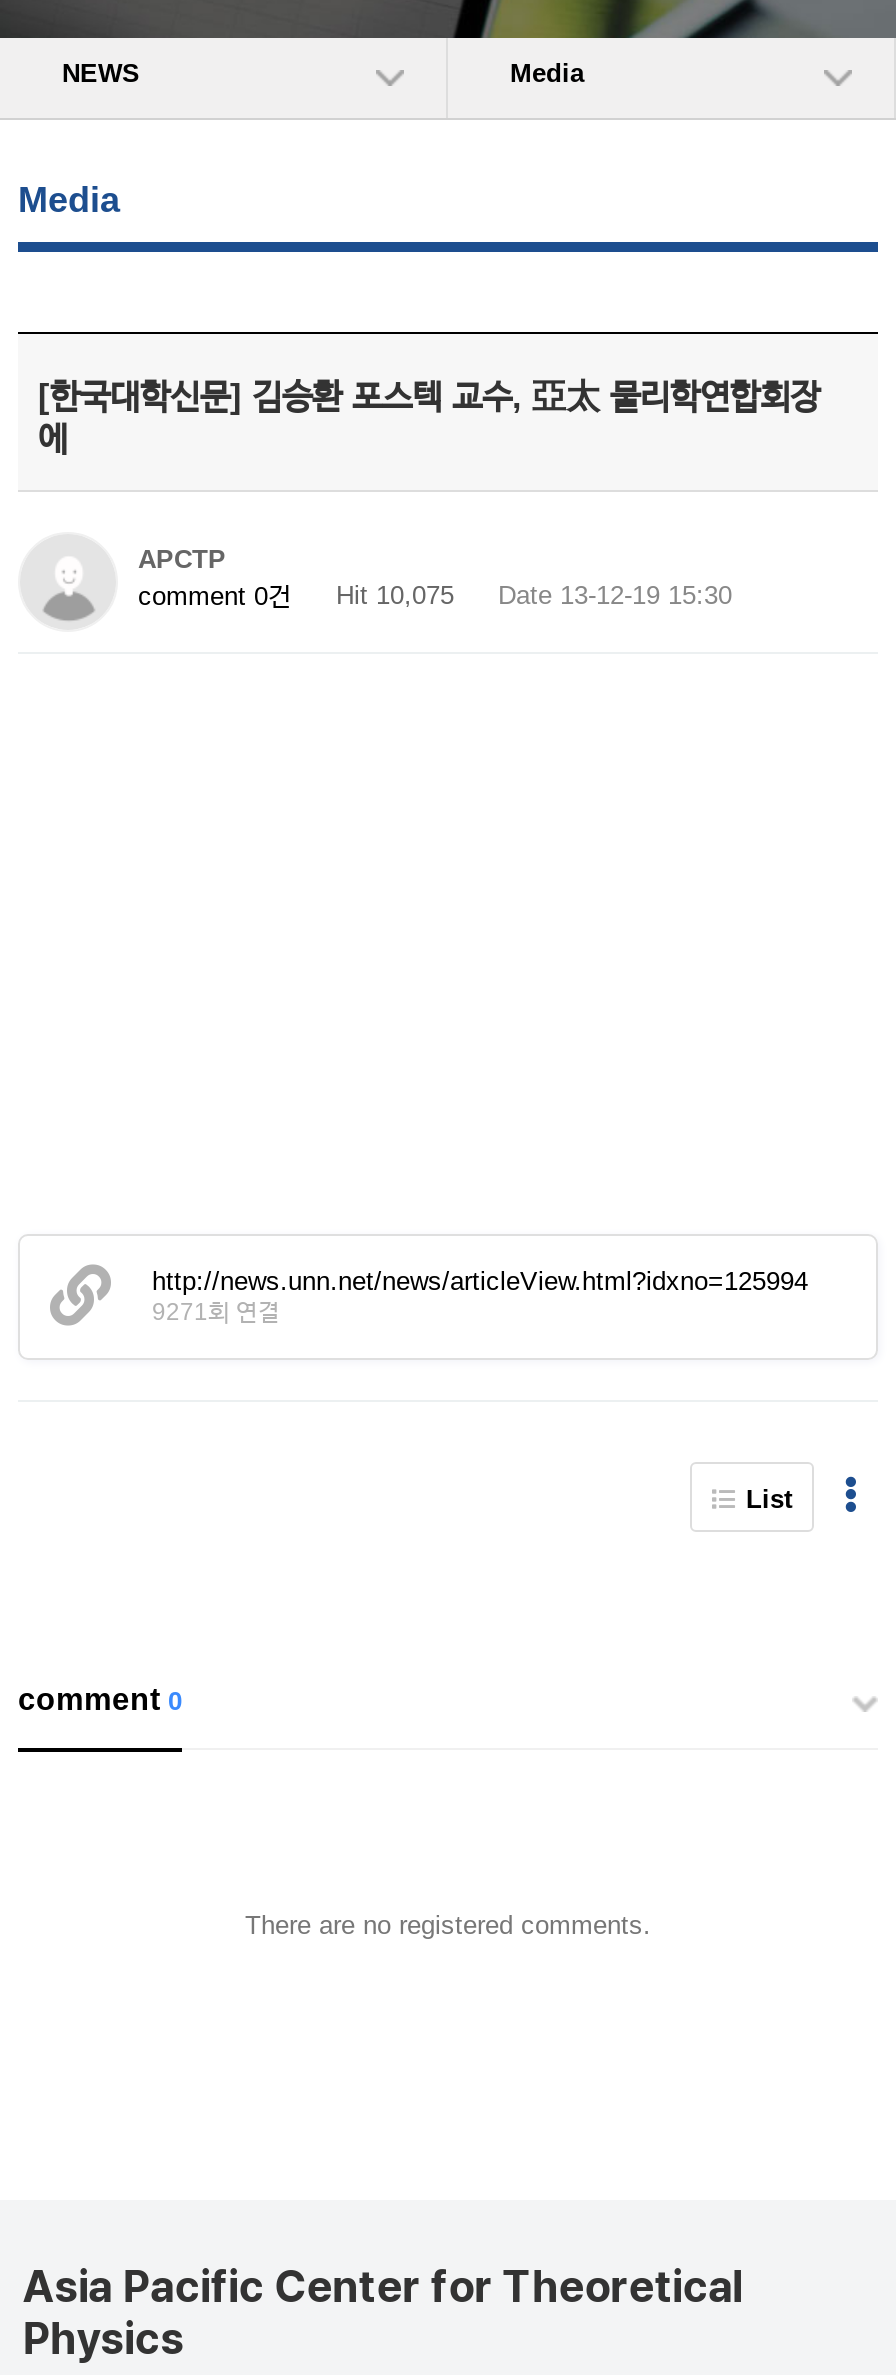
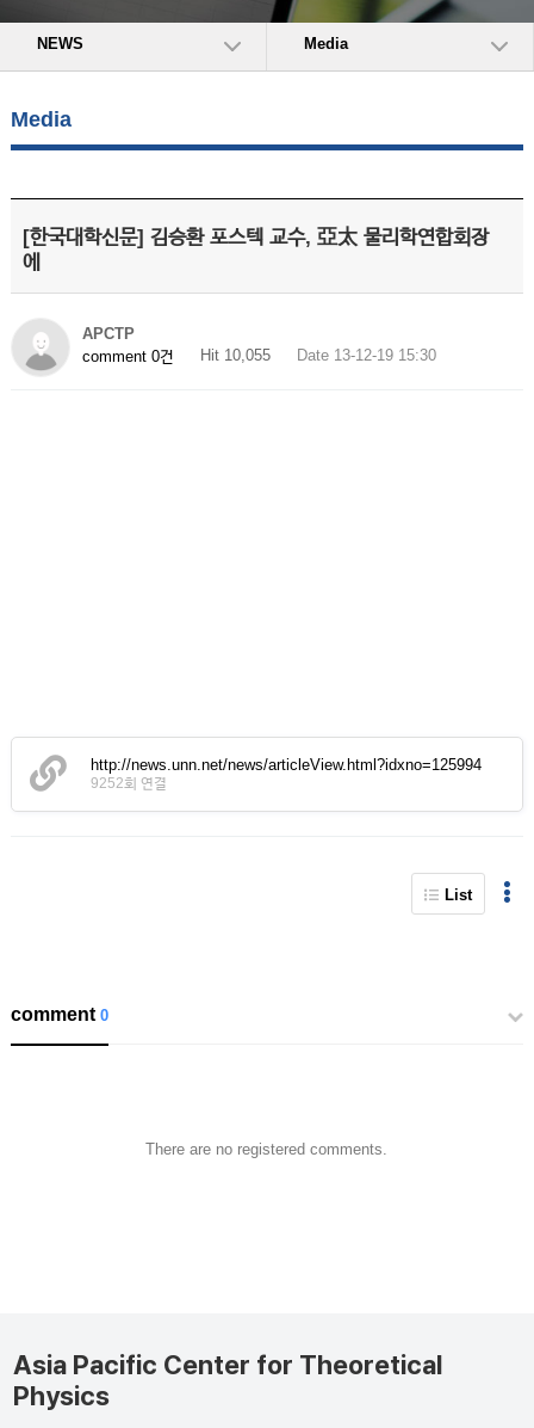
[138,580,732,611] comment 0건 Hit 10,075 Date 13-12-19 15:30 -> [82,346,436,365] comment 0건 Hit 10,055 Date 13-12-19 15:30
[152,1298,280,1326] 9271회 연결 -> [91,775,167,792] 9252회 연결

